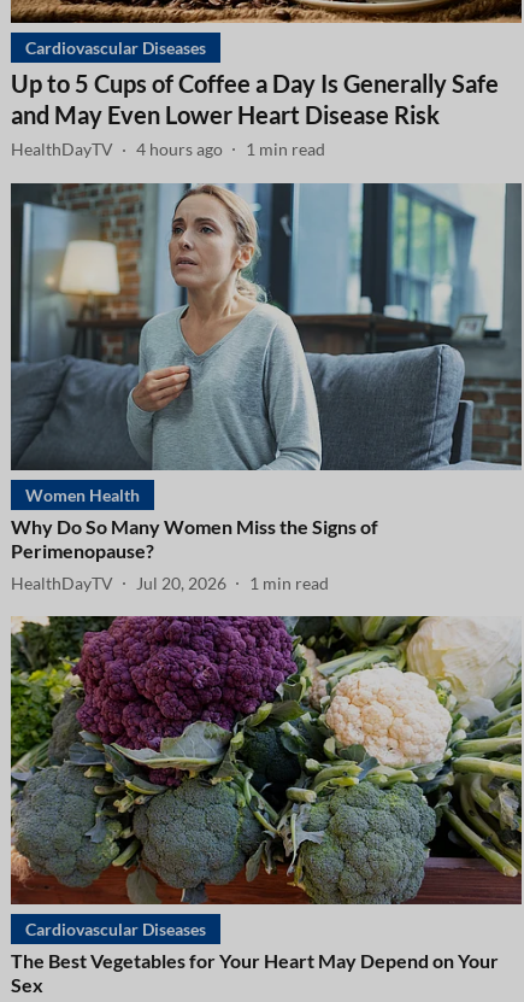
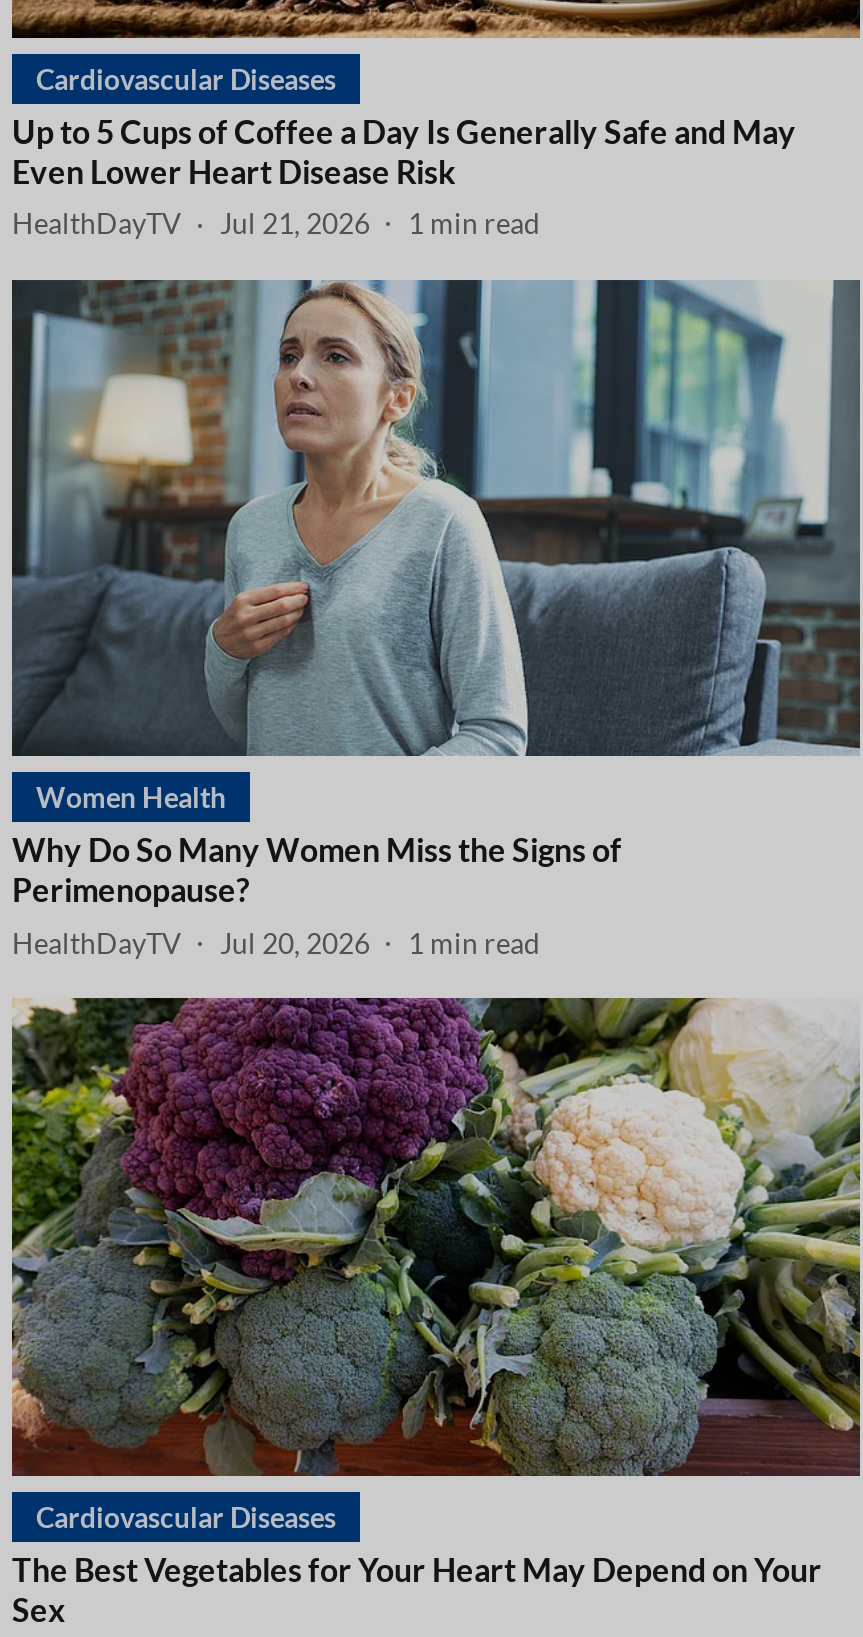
[11,139,325,159] HealthDayTV 4 hours ago 1 min read -> [12,206,540,240] HealthDayTV Jul 21, 2026 1 min read

